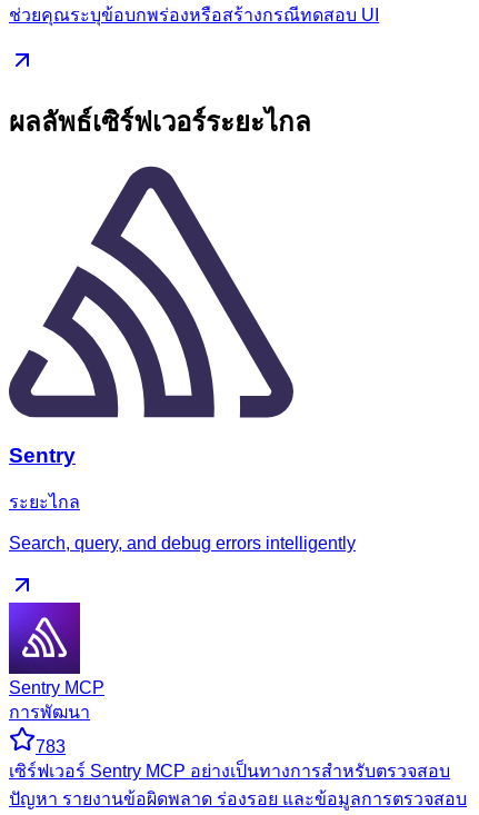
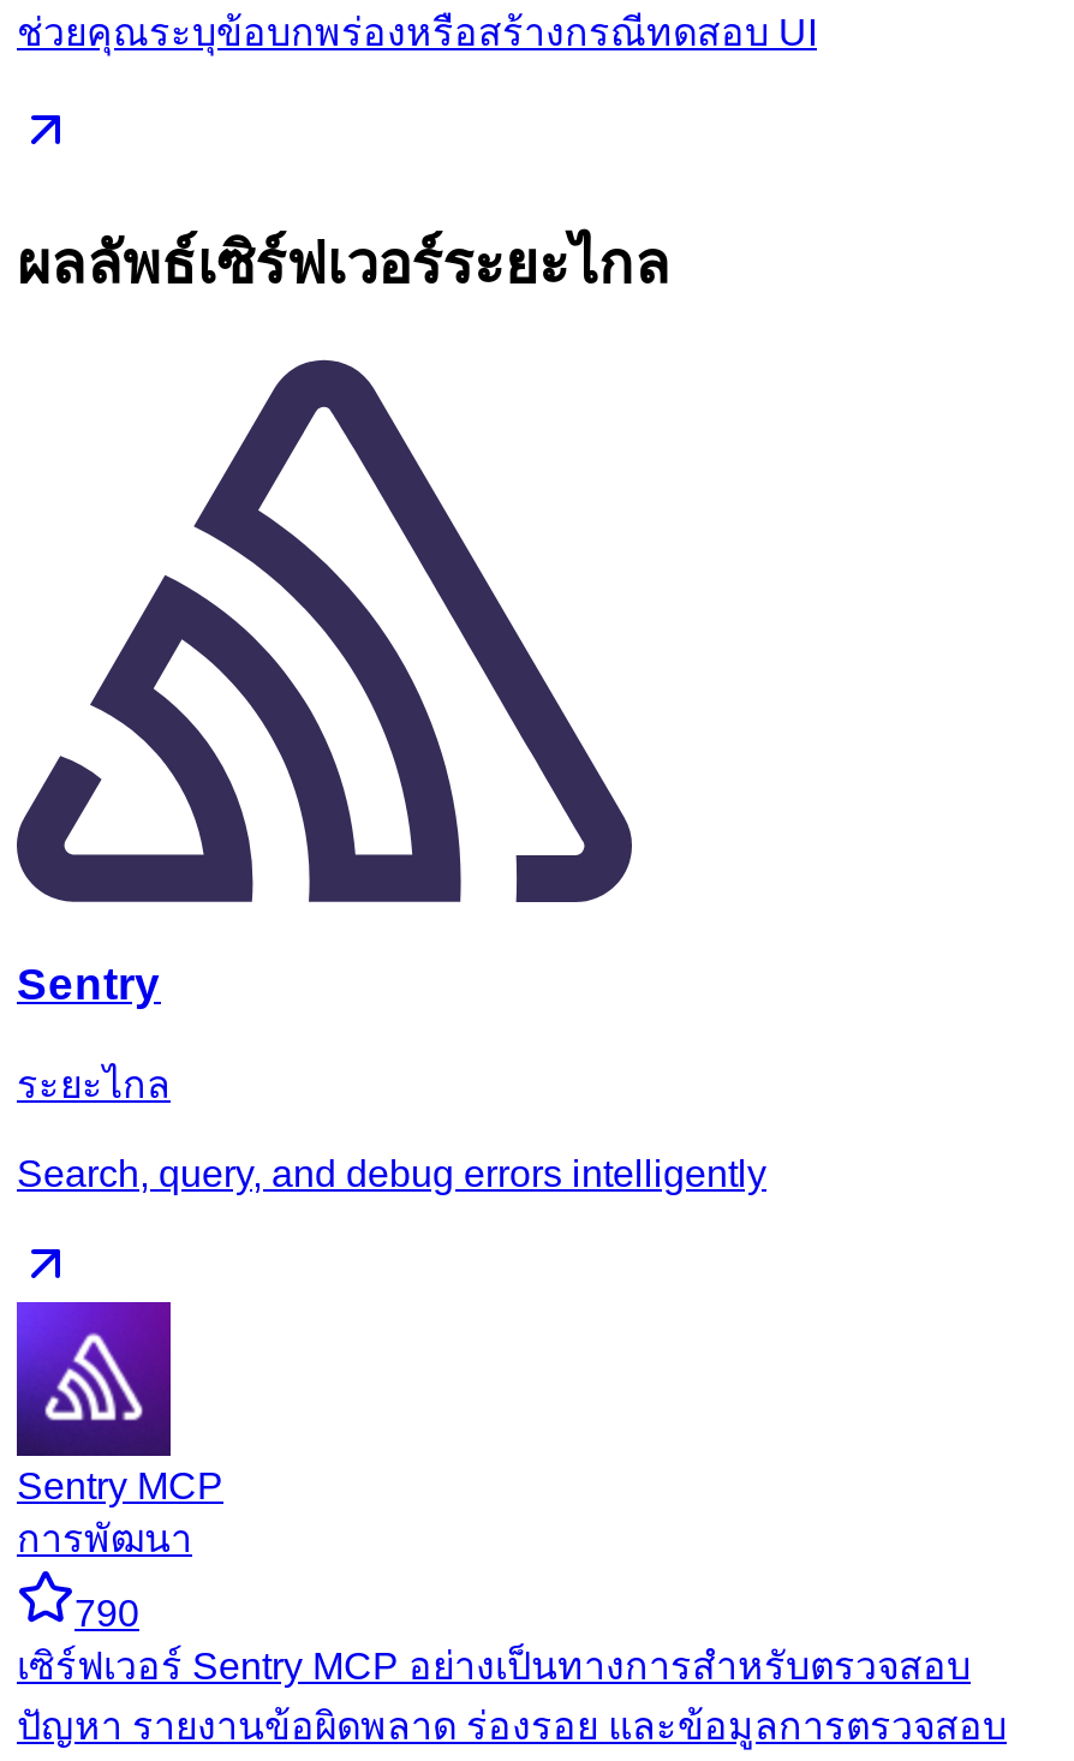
[36,738,66,757] 783 -> [74,1594,139,1635] 790

